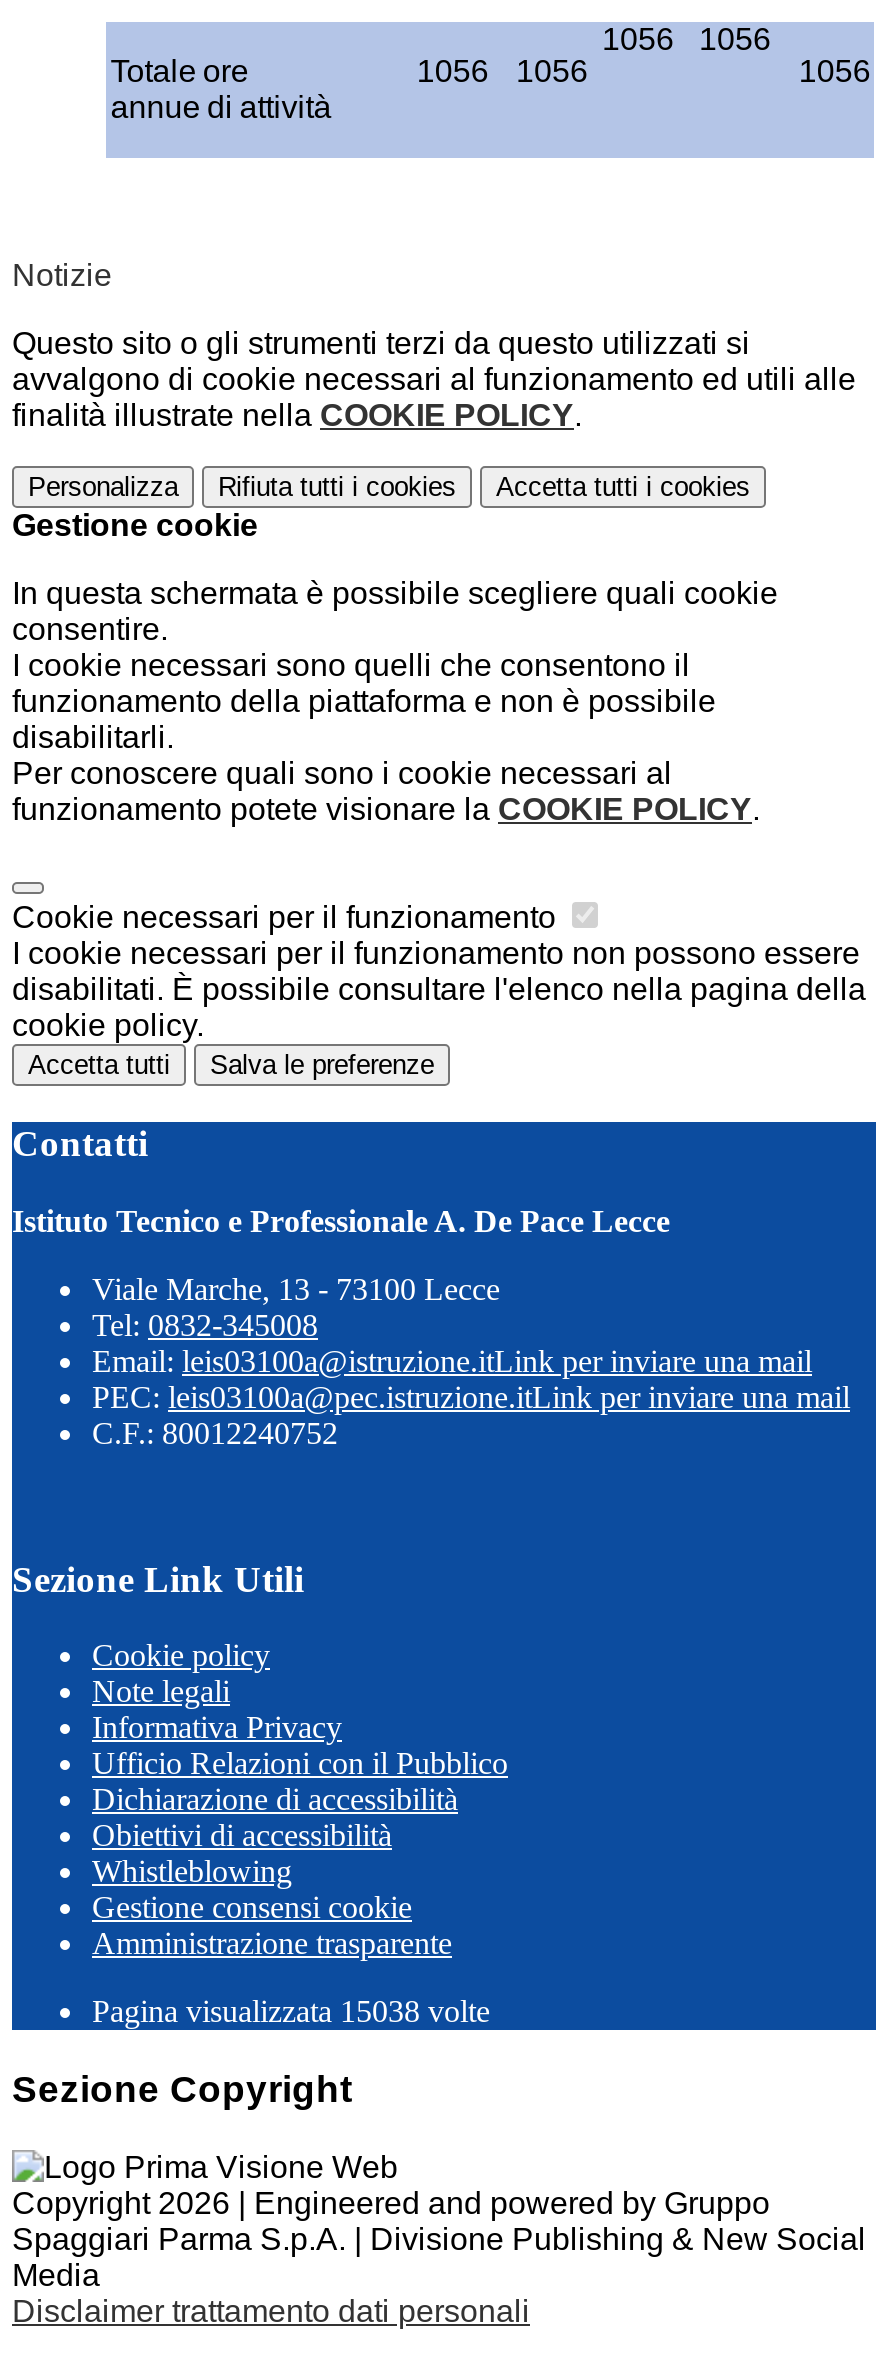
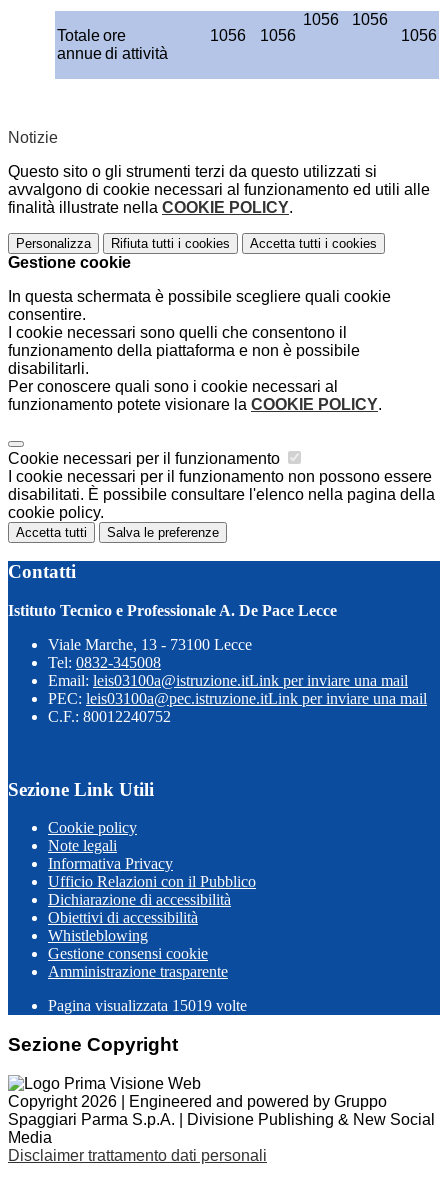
[92,1995,490,2029] Pagina visualizzata 15038 volte -> [48,997,247,1014] Pagina visualizzata 15019 volte

